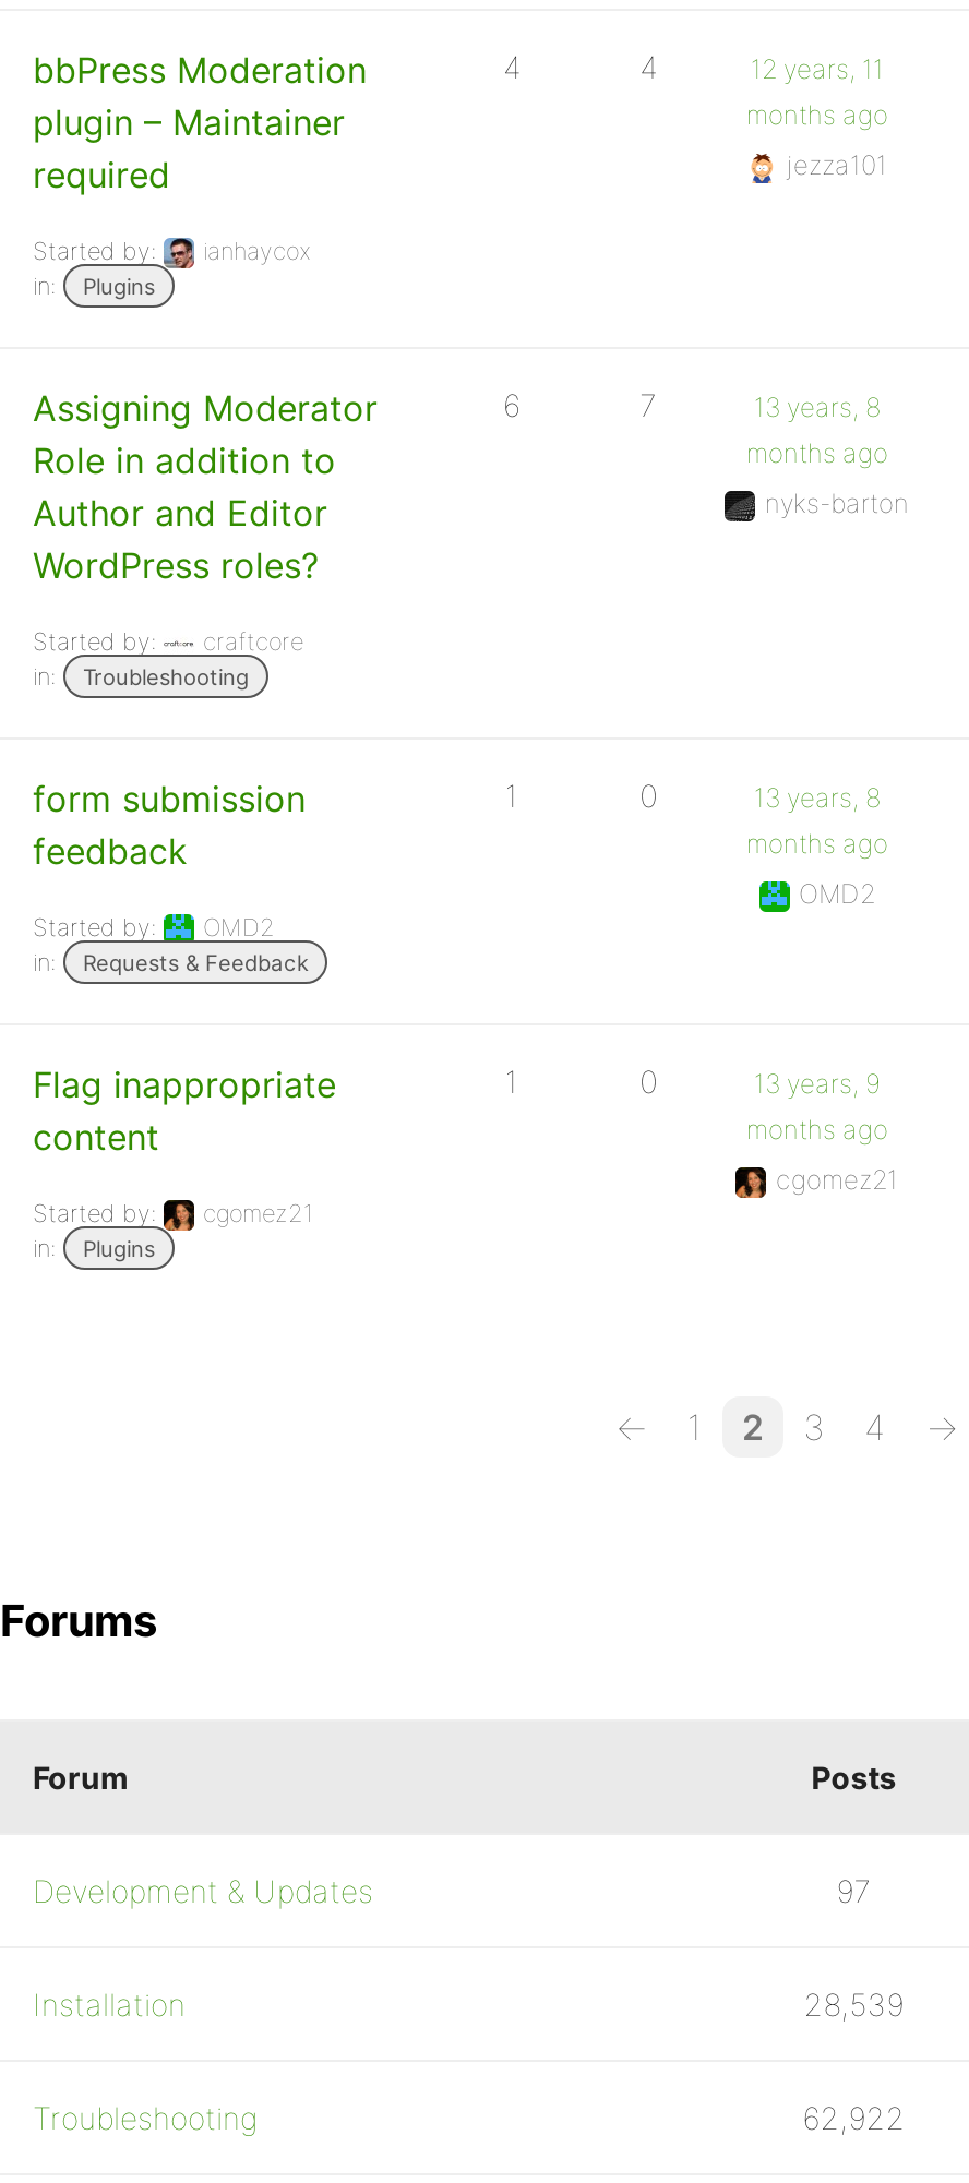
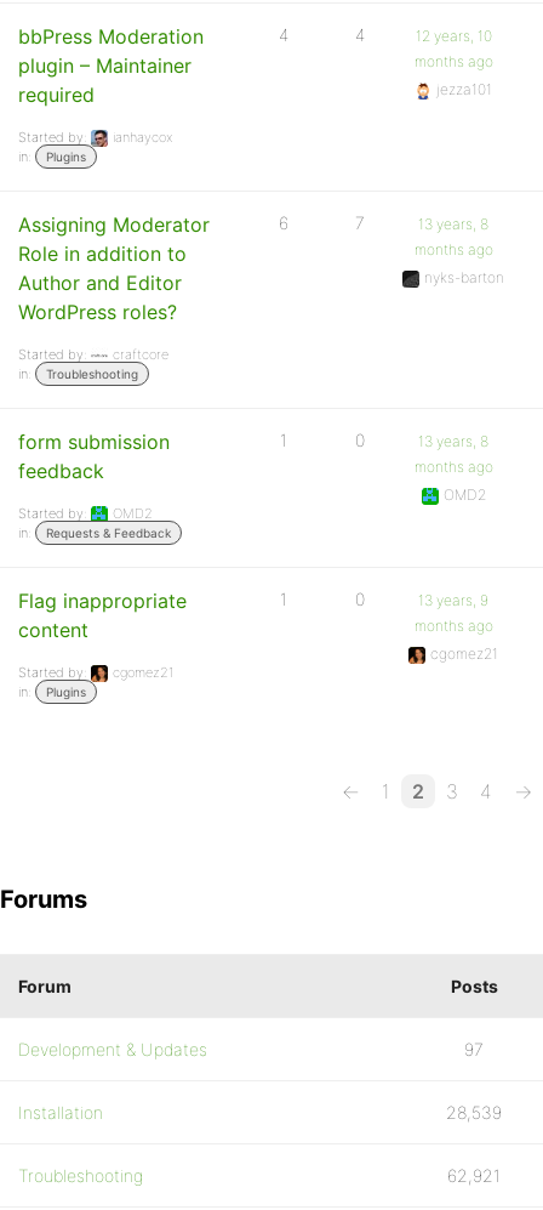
[751,52,884,85] 12 years, 11 -> [416,27,492,45] 12 years, 10
[802,2099,905,2136] 62,922 -> [447,1165,501,1186] 62,921

